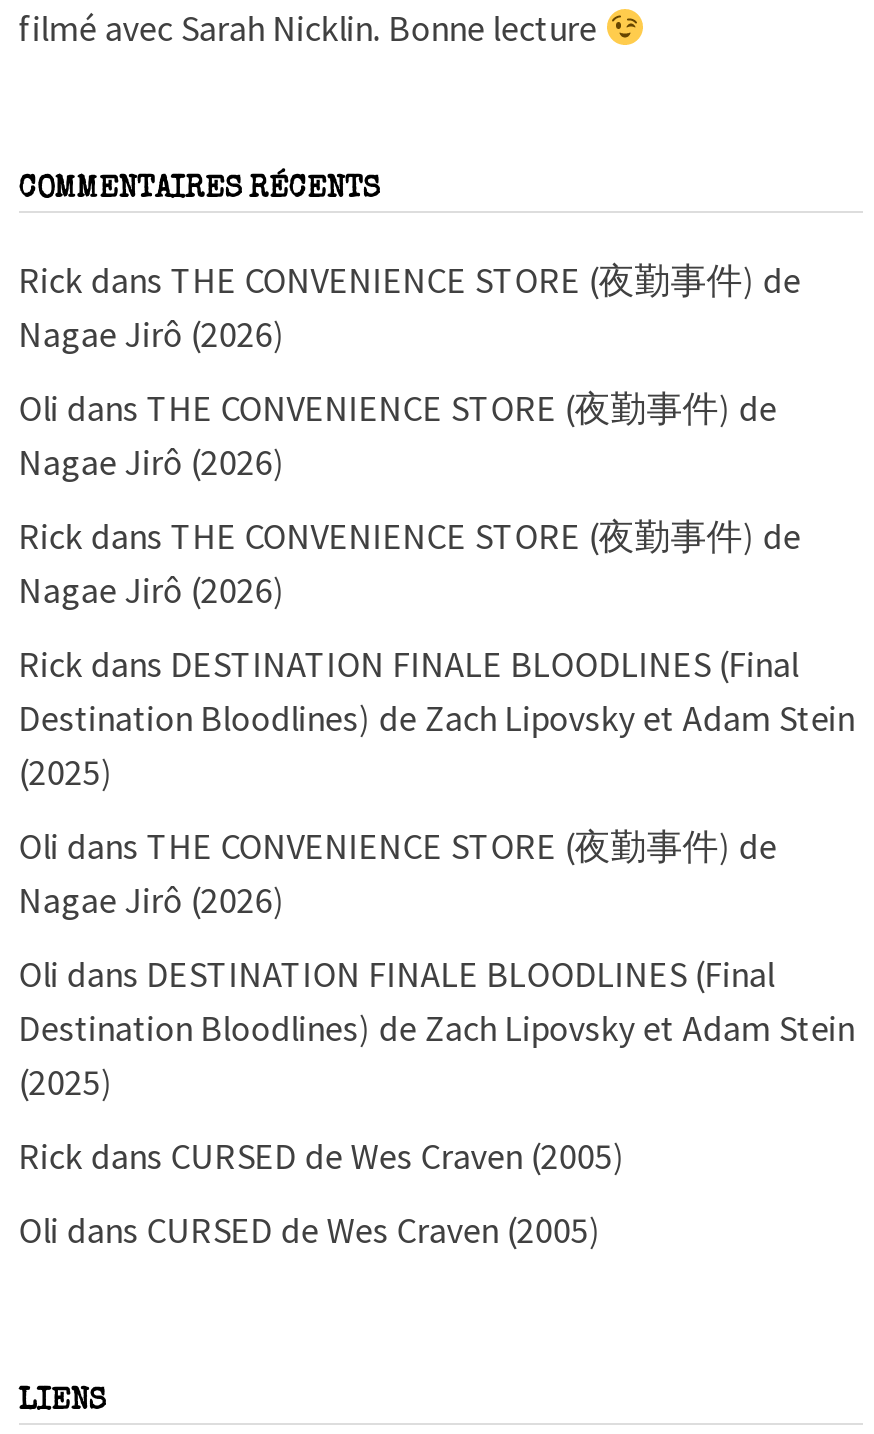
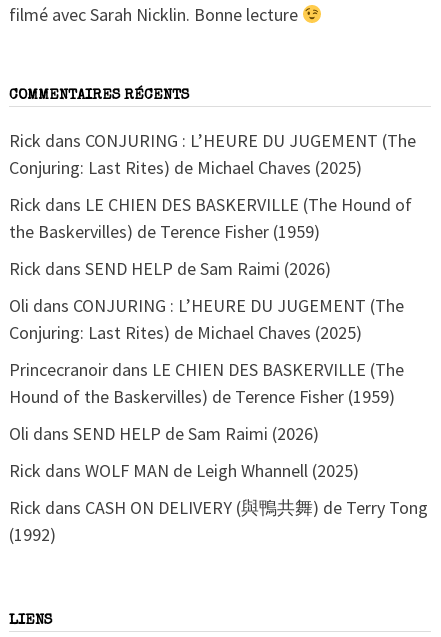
[19,258,801,358] Rick dans THE CONVENIENCE STORE (夜勤事件) de | Nagae Jirô (2026) -> [9,129,416,179] Rick dans CONJURING : L’HEURE DU JUGEMENT (The | Conjuring: Last Rites) de Michael Chaves (2025)
[19,386,777,486] Oli dans THE CONVENIENCE STORE (夜勤事件) de | Nagae Jirô (2026) -> [9,193,412,243] Rick dans LE CHIEN DES BASKERVILLE (The Hound of | the Baskervilles) de Terence Fisher (1959)
[19,514,801,614] Rick dans THE CONVENIENCE STORE (夜勤事件) de | Nagae Jirô (2026) -> [9,257,331,280] Rick dans SEND HELP de Sam Raimi (2026)
[19,642,855,796] Rick dans DESTINATION FINALE BLOODLINES (Final | Destination Bloodlines) de Zach Lipovsky et Adam Stein | (2025) -> [9,294,404,344] Oli dans CONJURING : L’HEURE DU JUGEMENT (The | Conjuring: Last Rites) de Michael Chaves (2025)
[19,824,777,924] Oli dans THE CONVENIENCE STORE (夜勤事件) de | Nagae Jirô (2026) -> [9,358,404,408] Princecranoir dans LE CHIEN DES BASKERVILLE (The | Hound of the Baskervilles) de Terence Fisher (1959)
[19,952,855,1106] Oli dans DESTINATION FINALE BLOODLINES (Final | Destination Bloodlines) de Zach Lipovsky et Adam Stein | (2025) -> [9,422,319,445] Oli dans SEND HELP de Sam Raimi (2026)
[19,1134,625,1180] Rick dans CURSED de Wes Craven (2005) -> [9,459,359,482] Rick dans WOLF MAN de Leigh Whannell (2025)
[19,1208,601,1254] Oli dans CURSED de Wes Craven (2005) -> [9,496,428,546] Rick dans CASH ON DELIVERY (與鴨共舞) de Terry Tong | (1992)

